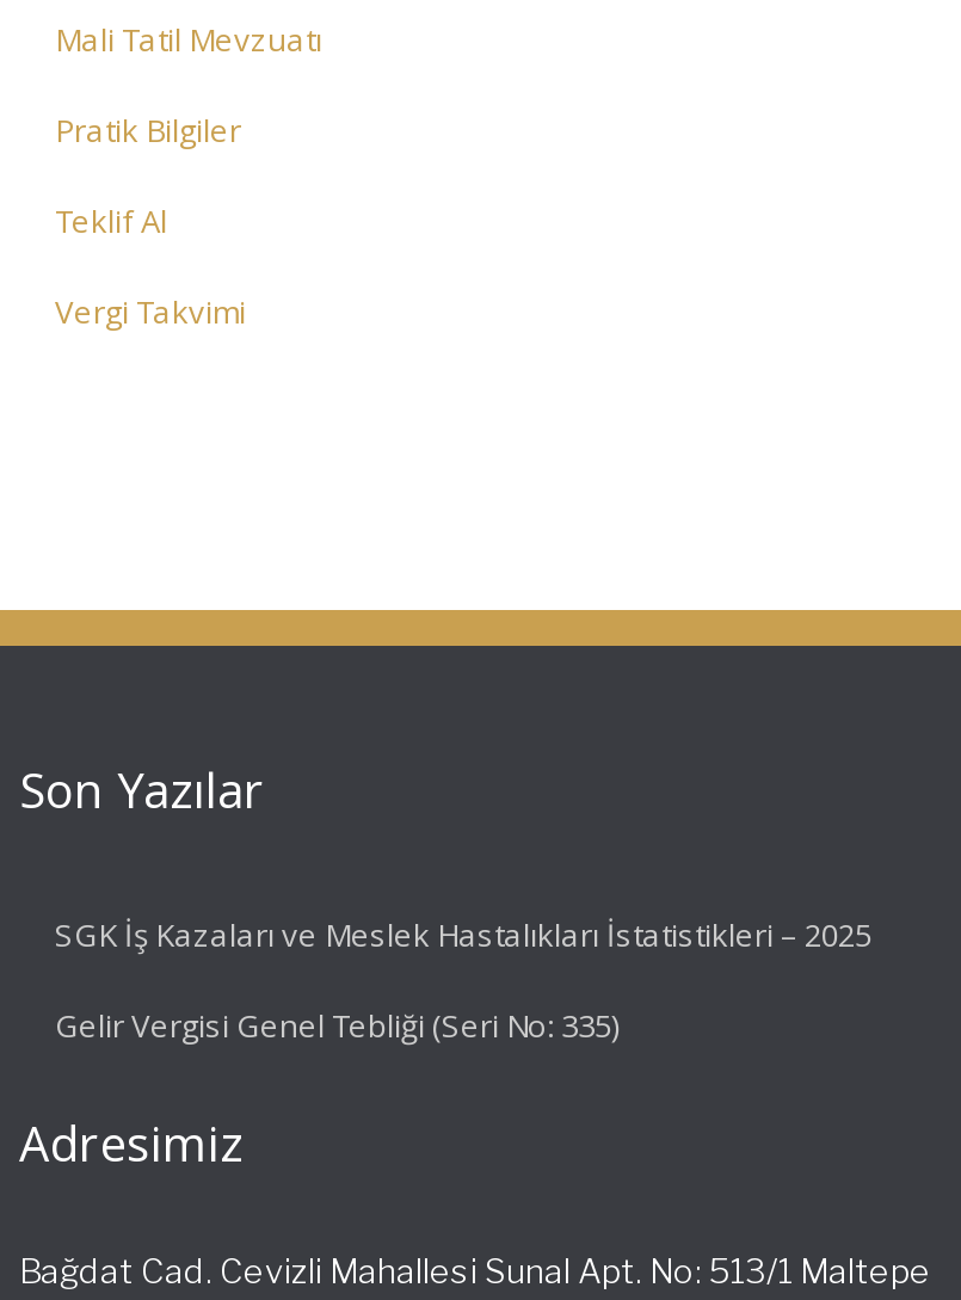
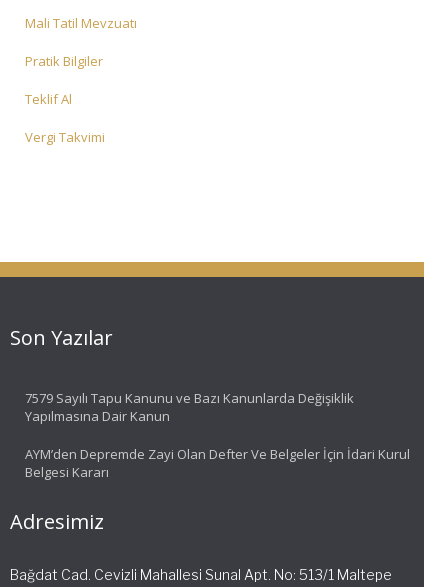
[55,912,871,955] SGK İş Kazaları ve Meslek Hastalıkları İstatistikleri – 2025 -> [25,388,354,424] 7579 Sayılı Tapu Kanunu ve Bazı Kanunlarda Değişiklik | Yapılmasına Dair Kanun
[55,1003,618,1046] Gelir Vergisi Genel Tebliği (Seri No: 335) -> [25,444,410,480] AYM’den Depremde Zayi Olan Defter Ve Belgeler İçin İdari Kurul | Belgesi Kararı

